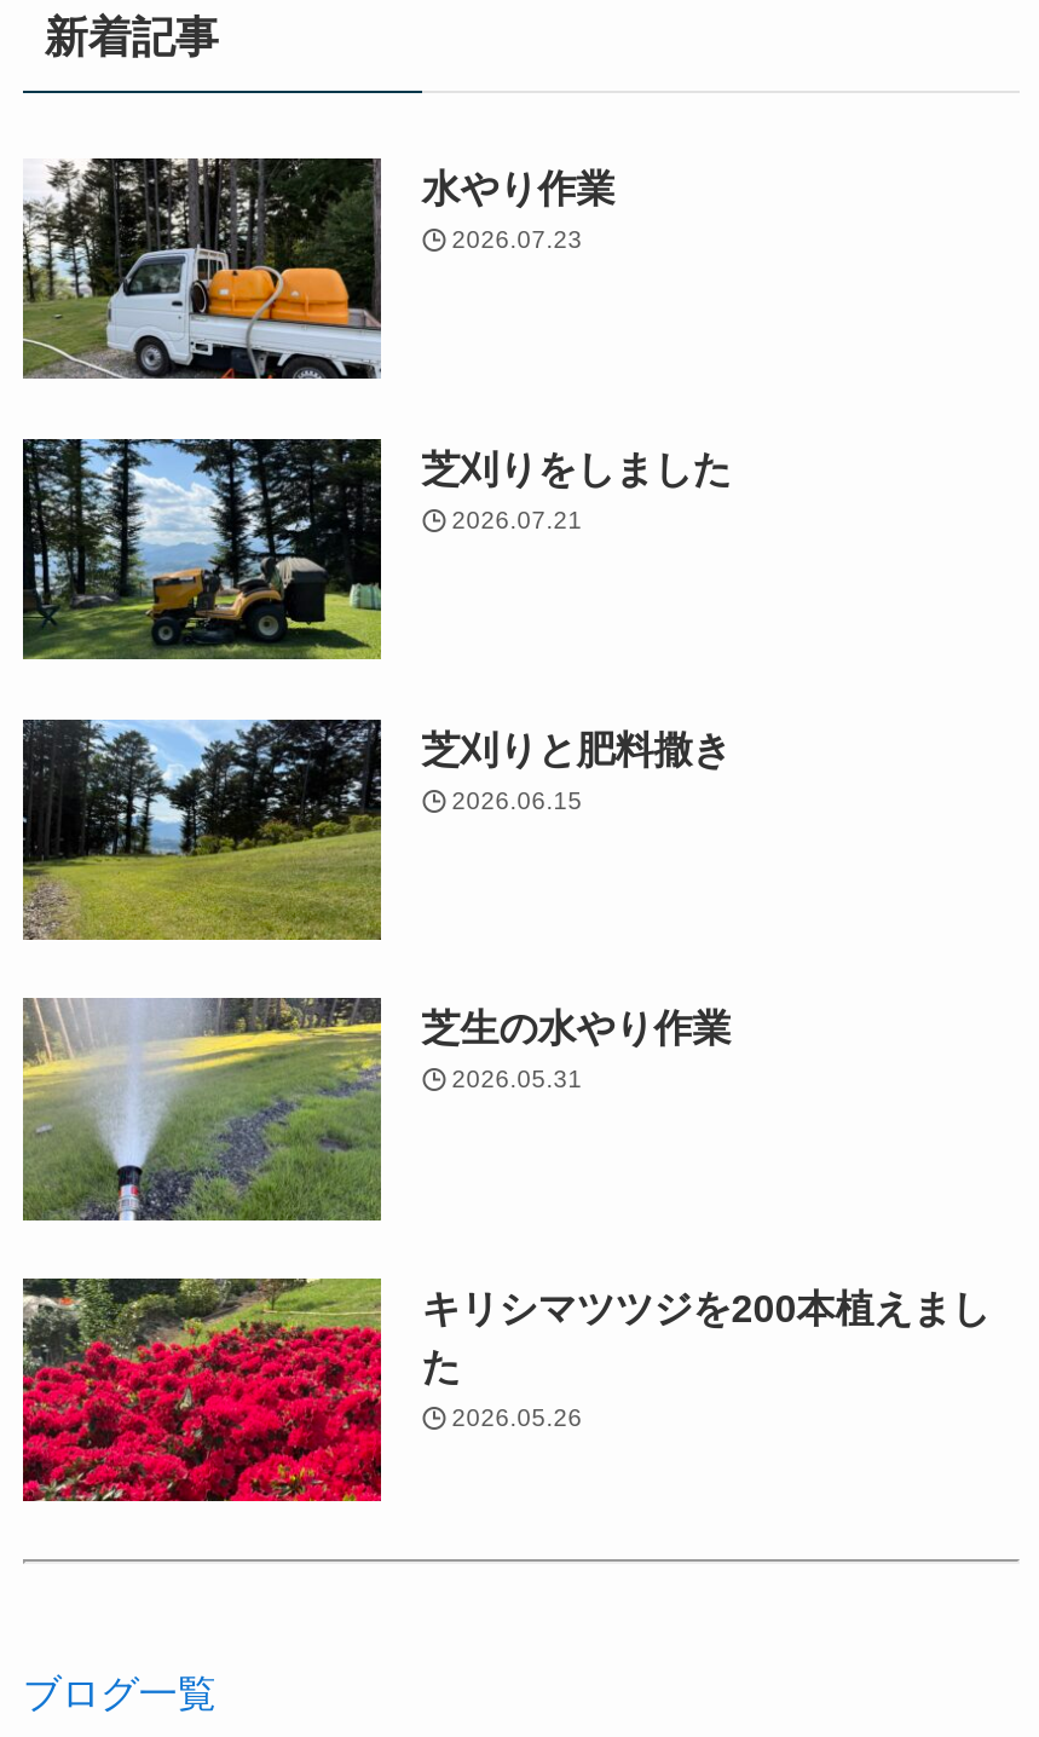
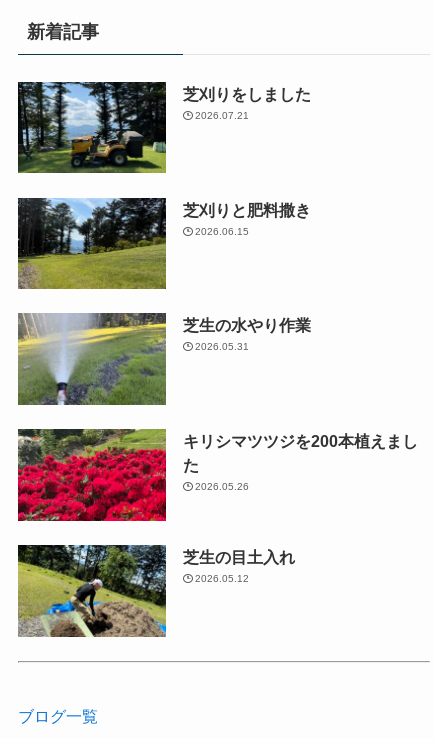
[21,156,615,381] [image] | 水やり作業 | 2026.07.23 -> none
moved [21,434,990,1431] -> [17,80,418,492]: [image] | 芝刈りをしました | 2026.07.21 | ... | た | 2026.05.26
none -> [17,544,295,638] [image] | 芝生の目土入れ | 2026.05.12

